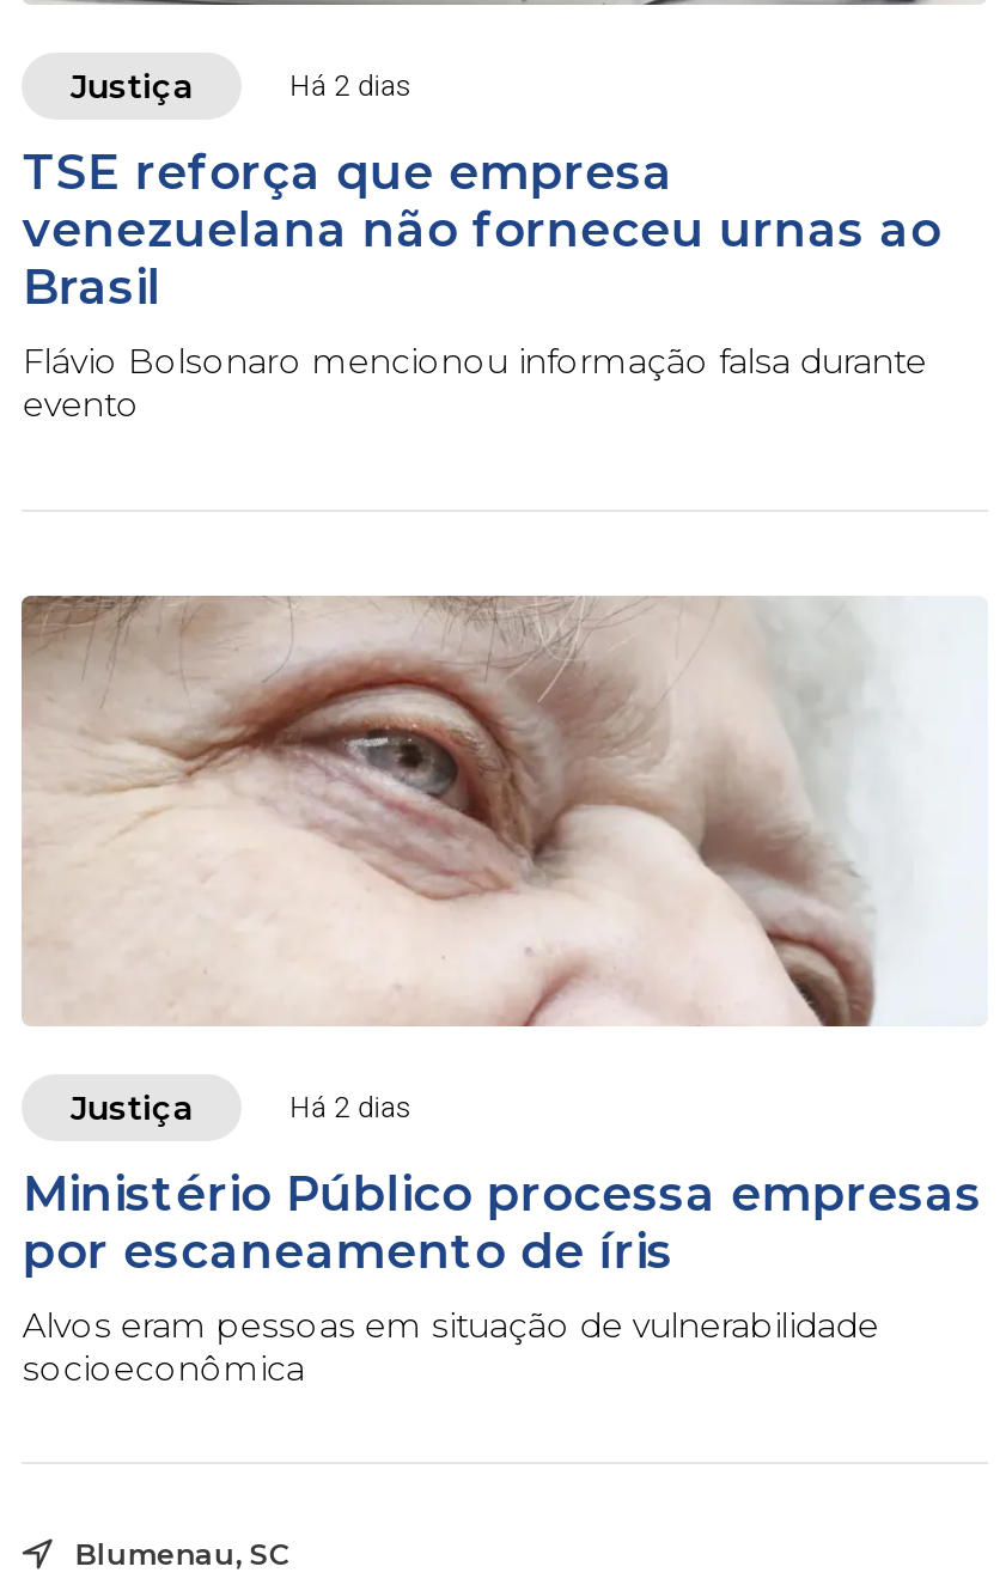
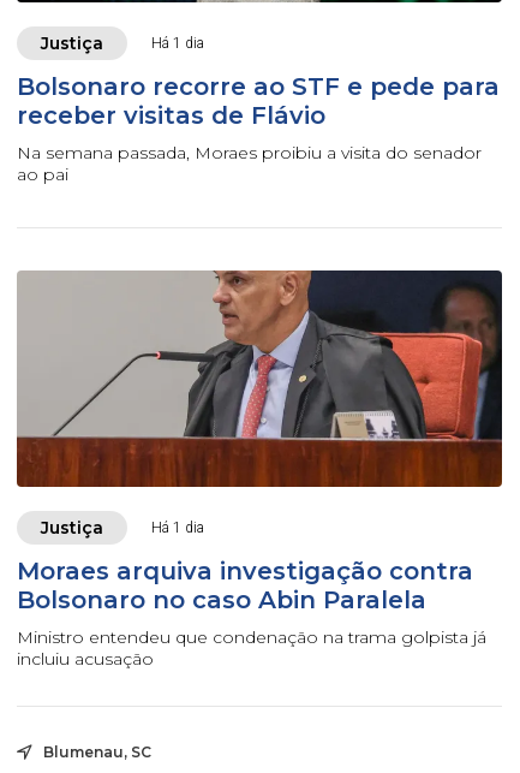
[290,70,412,103] Há 2 dias -> [152,35,205,52] Há 1 dia
[22,144,941,426] TSE reforça que empresa | venezuelana não forneceu urnas ao | Brasil | Flávio Bolsonaro mencionou informação falsa durante | evento -> [17,72,500,185] Bolsonaro recorre ao STF e pede para | receber visitas de Flávio | Na semana passada, Moraes proibiu a visita do senador | ao pai
[22,596,988,1125] [image] | Há 2 dias -> [16,269,503,536] [image] | Há 1 dia
[22,1166,982,1391] Ministério Público processa empresas | por escaneamento de íris | Alvos eram pessoas em situação de vulnerabilidade | socioeconômica -> [17,557,487,670] Moraes arquiva investigação contra | Bolsonaro no caso Abin Paralela | Ministro entendeu que condenação na trama golpista já | incluiu acusação

